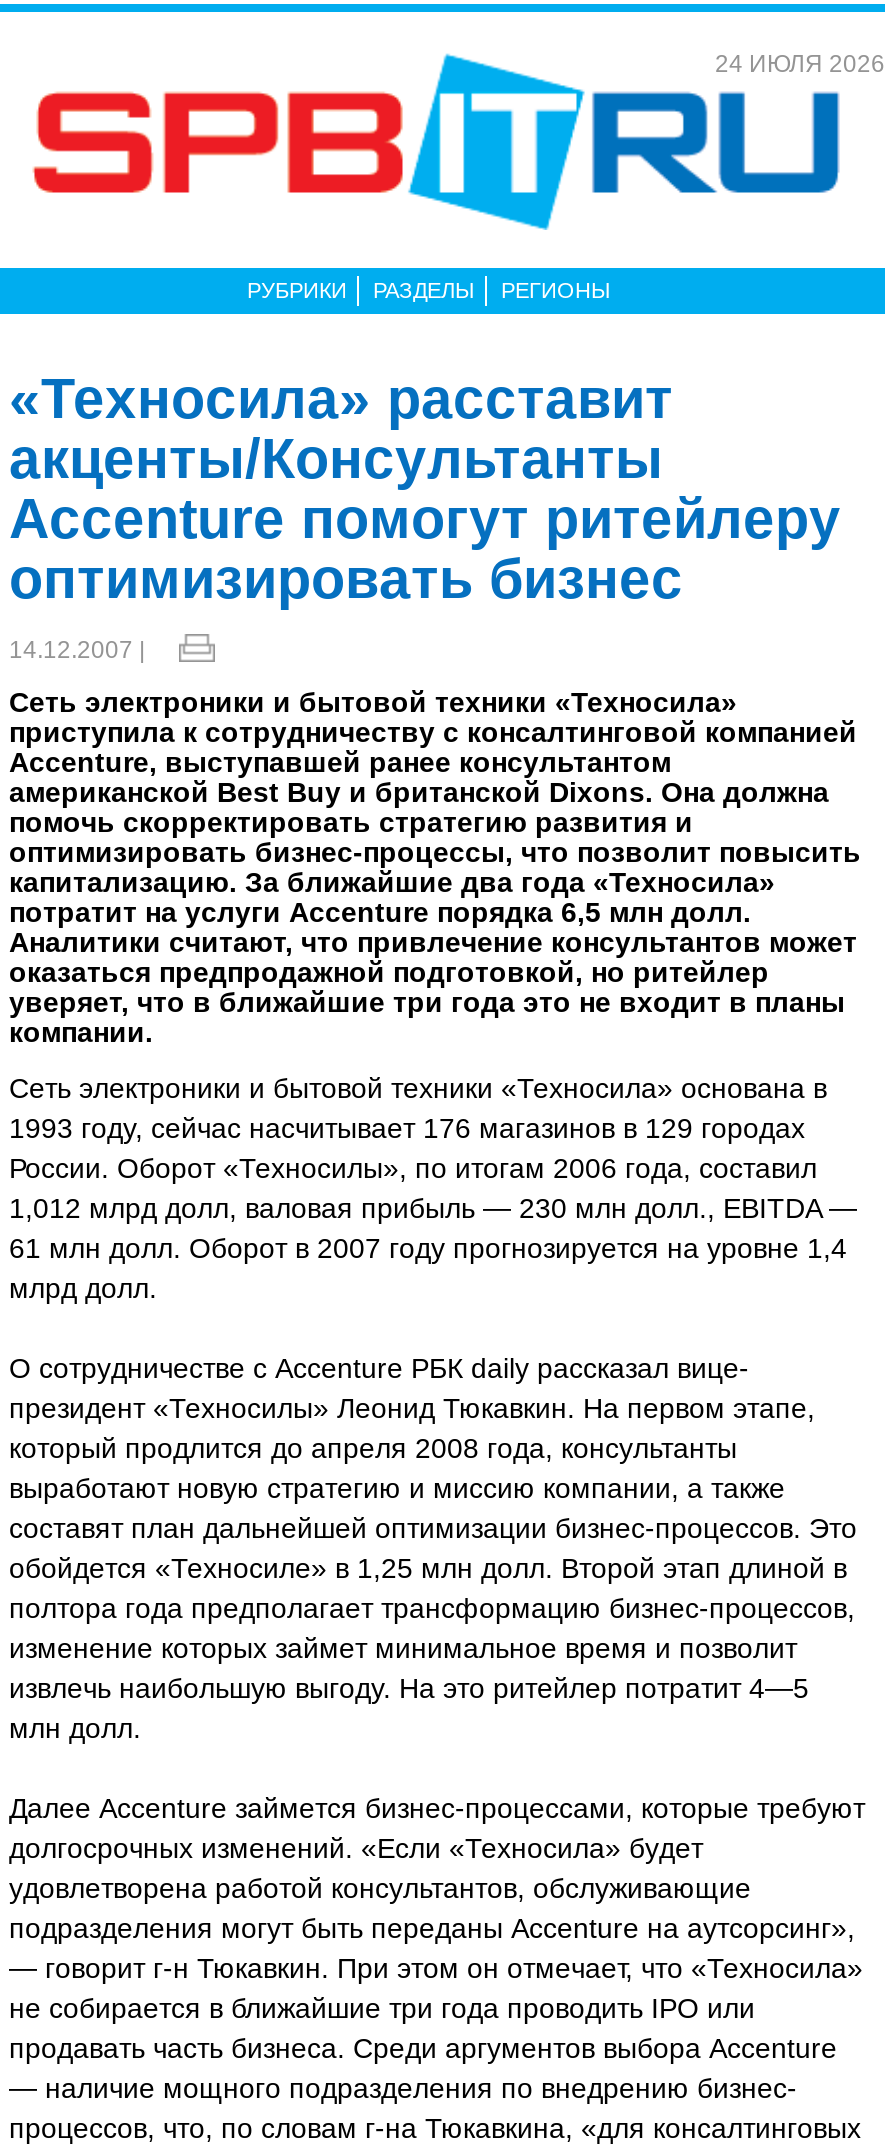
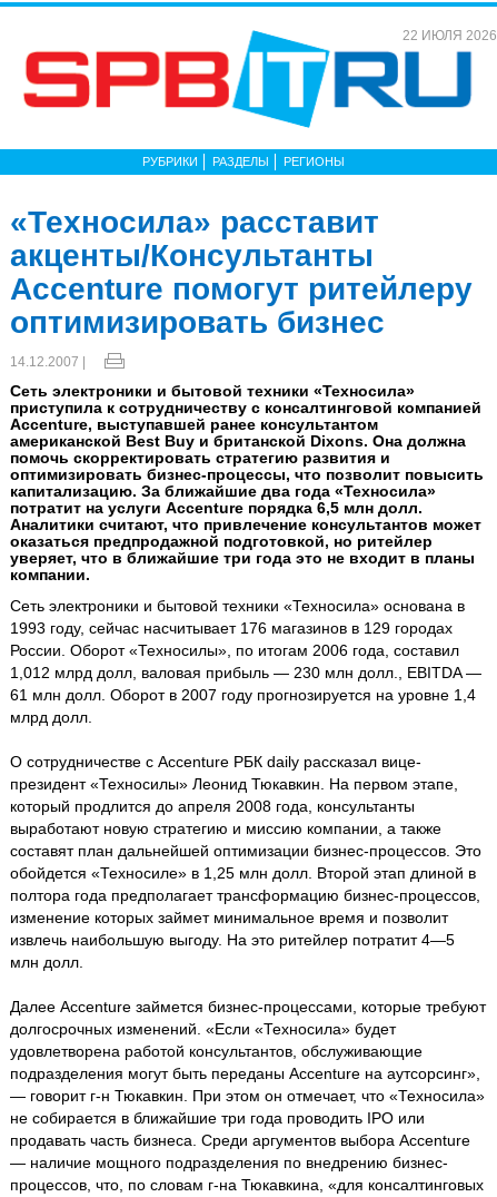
[715,50,885,78] 24 ИЮЛЯ 2026 -> [402,28,497,43] 22 ИЮЛЯ 2026

